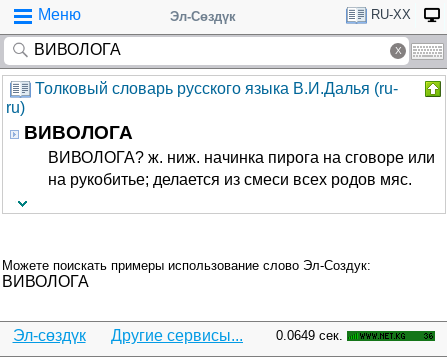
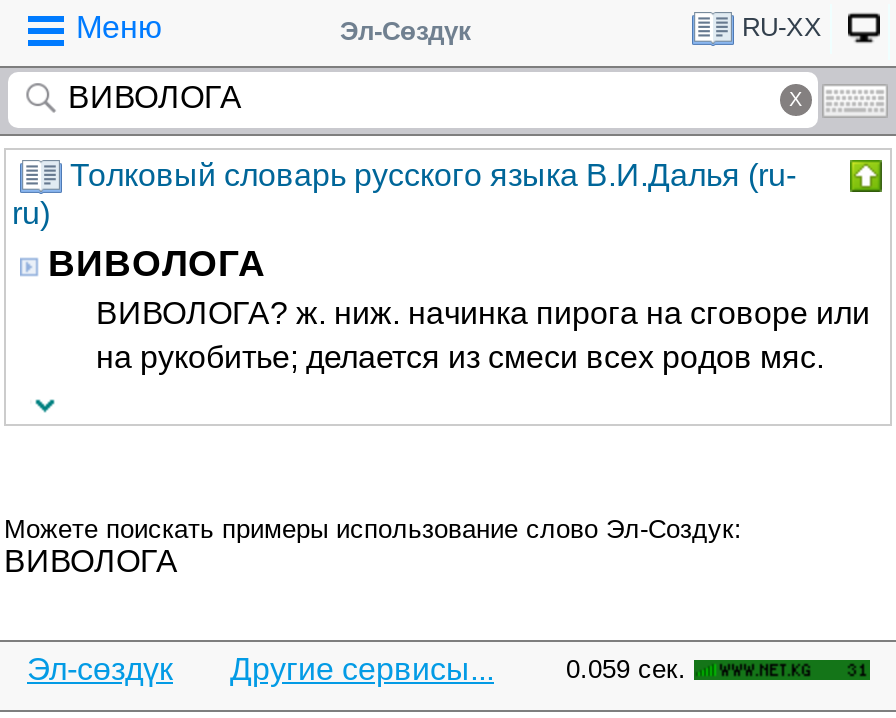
[276,328,343,343] 0.0649 сек. -> [566,654,686,684] 0.059 сек.

